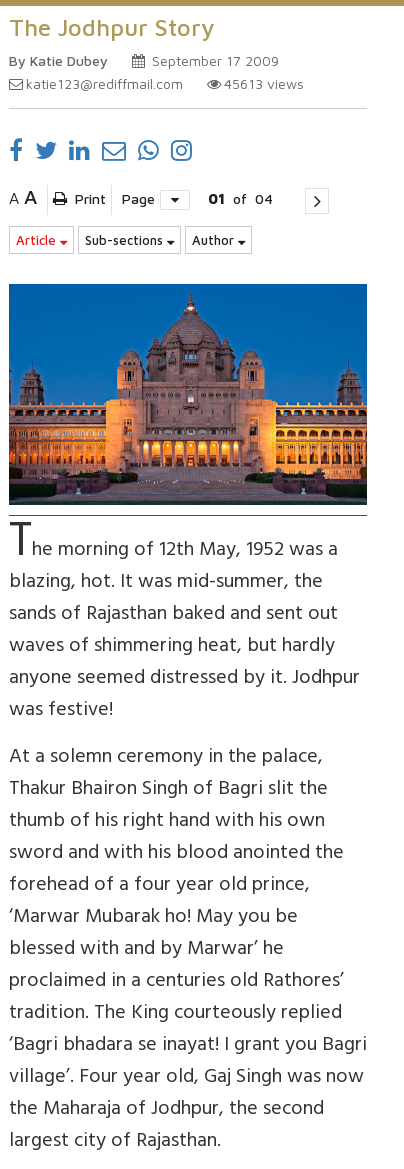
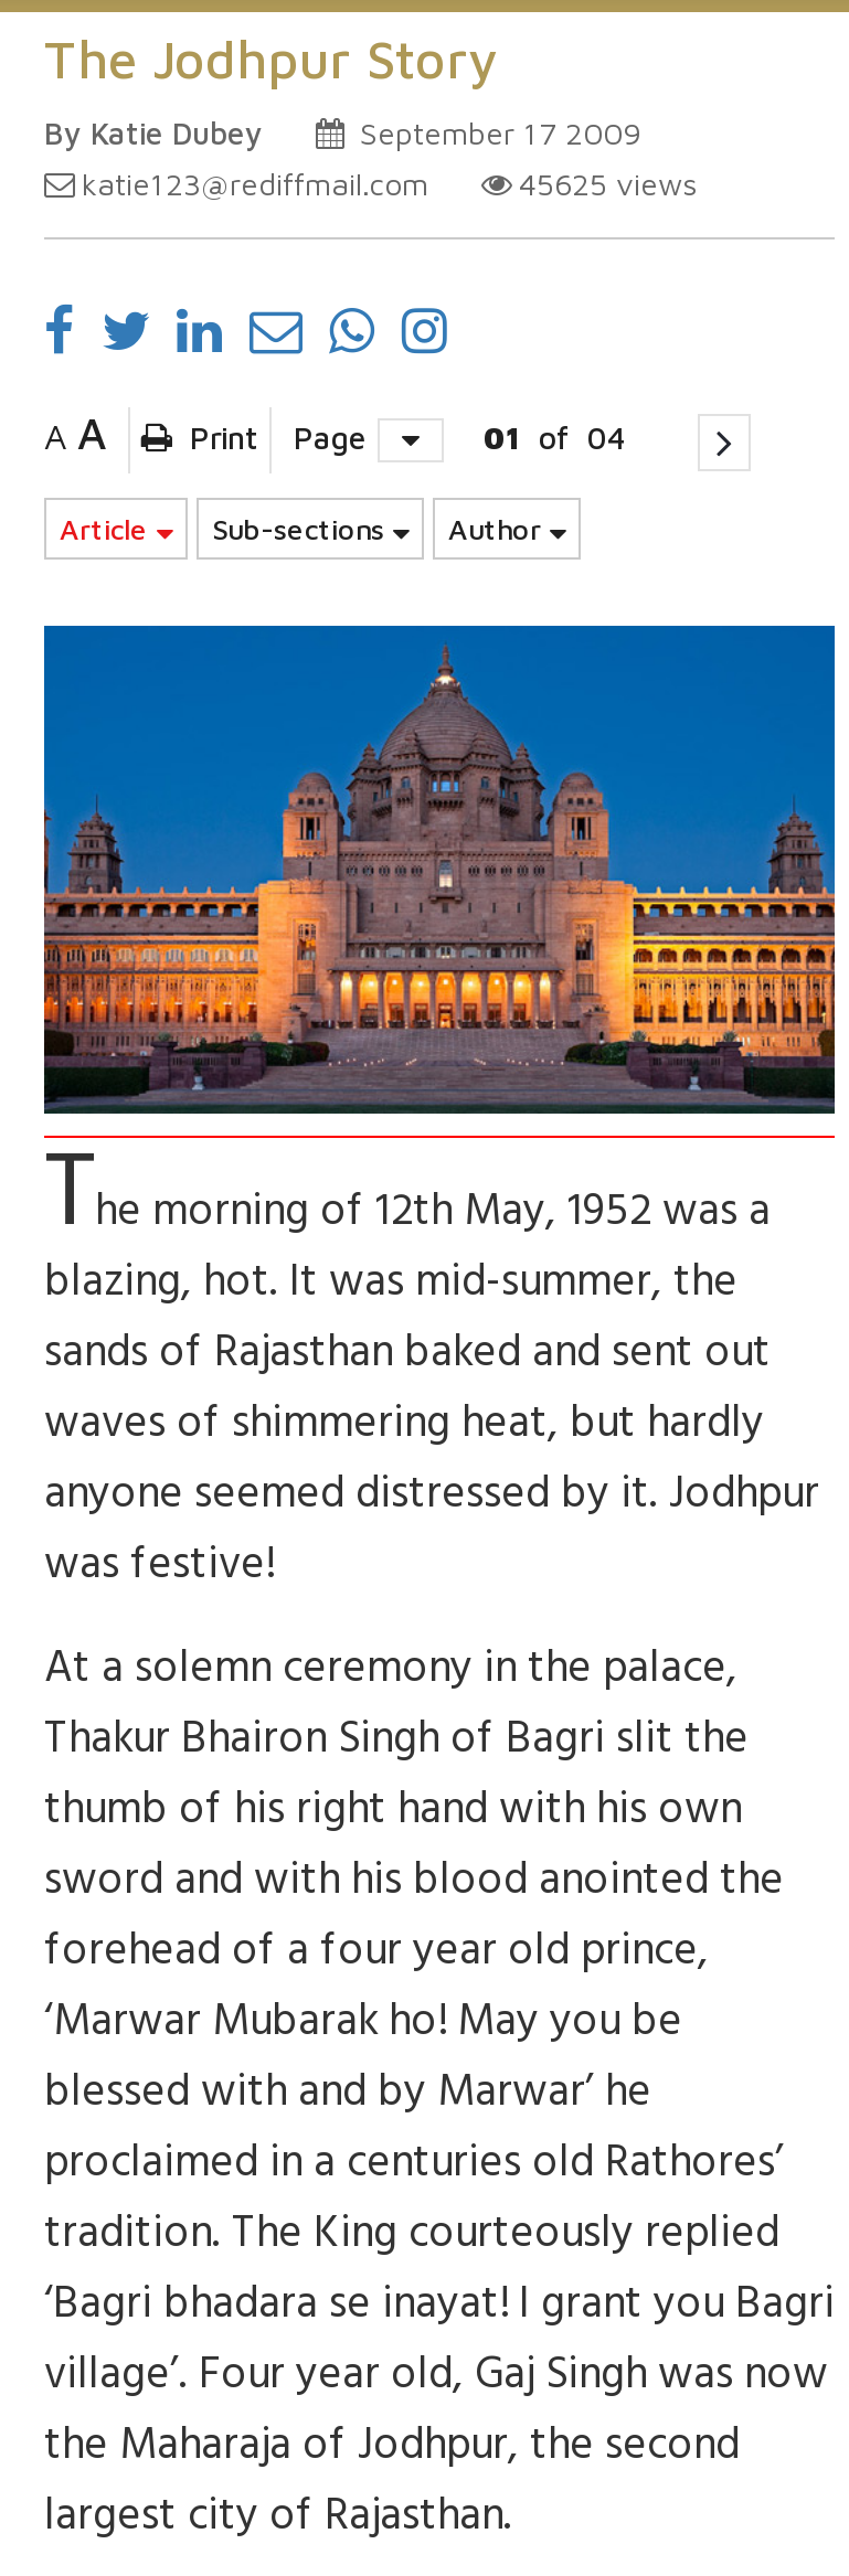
[224,75,304,92] 45613 views -> [519,164,698,202] 45625 views

